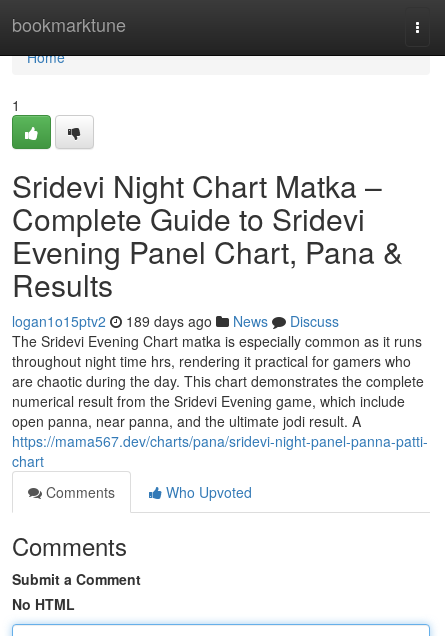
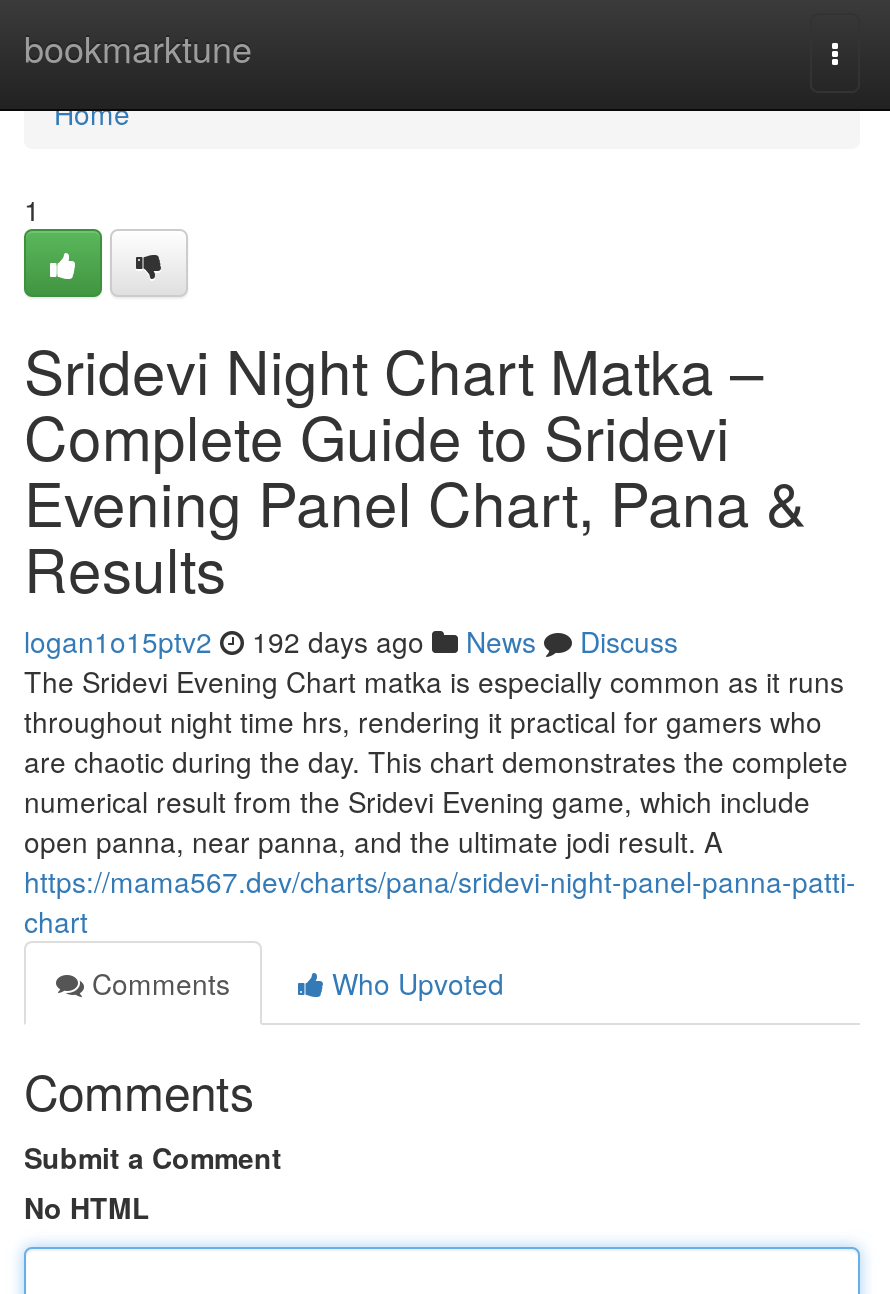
[12,311,339,331] logan1o15ptv2 189 days ago News Discuss -> [24,621,678,661] logan1o15ptv2 192 days ago News Discuss

